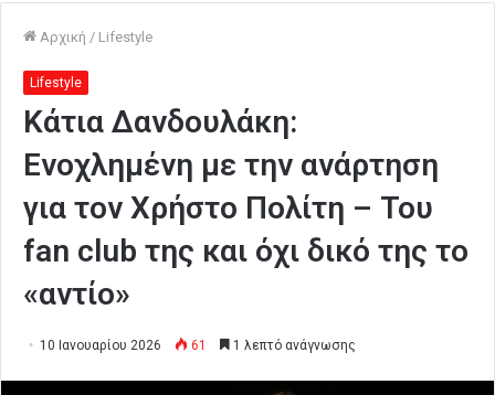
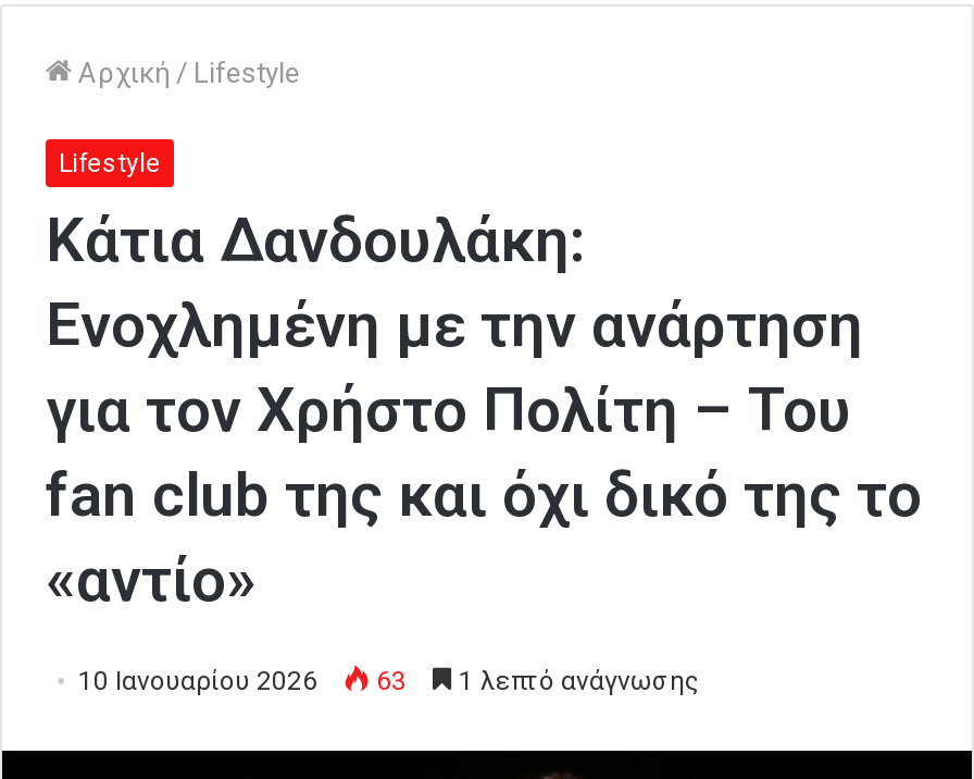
[40,338,356,353] 10 Ιανουαρίου 2026 61 1 λεπτό ανάγνωσης -> [78,666,700,696] 10 Ιανουαρίου 2026 63 1 λεπτό ανάγνωσης

